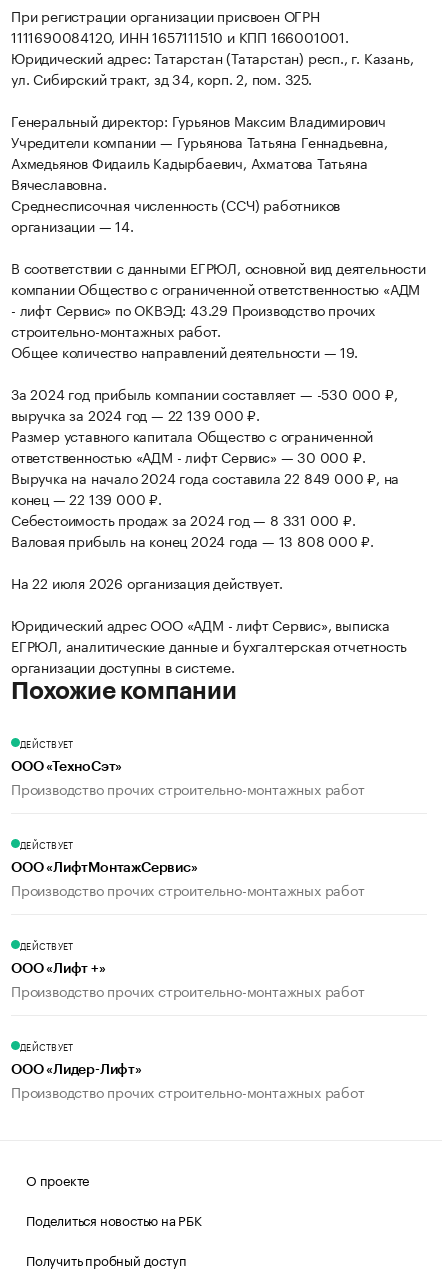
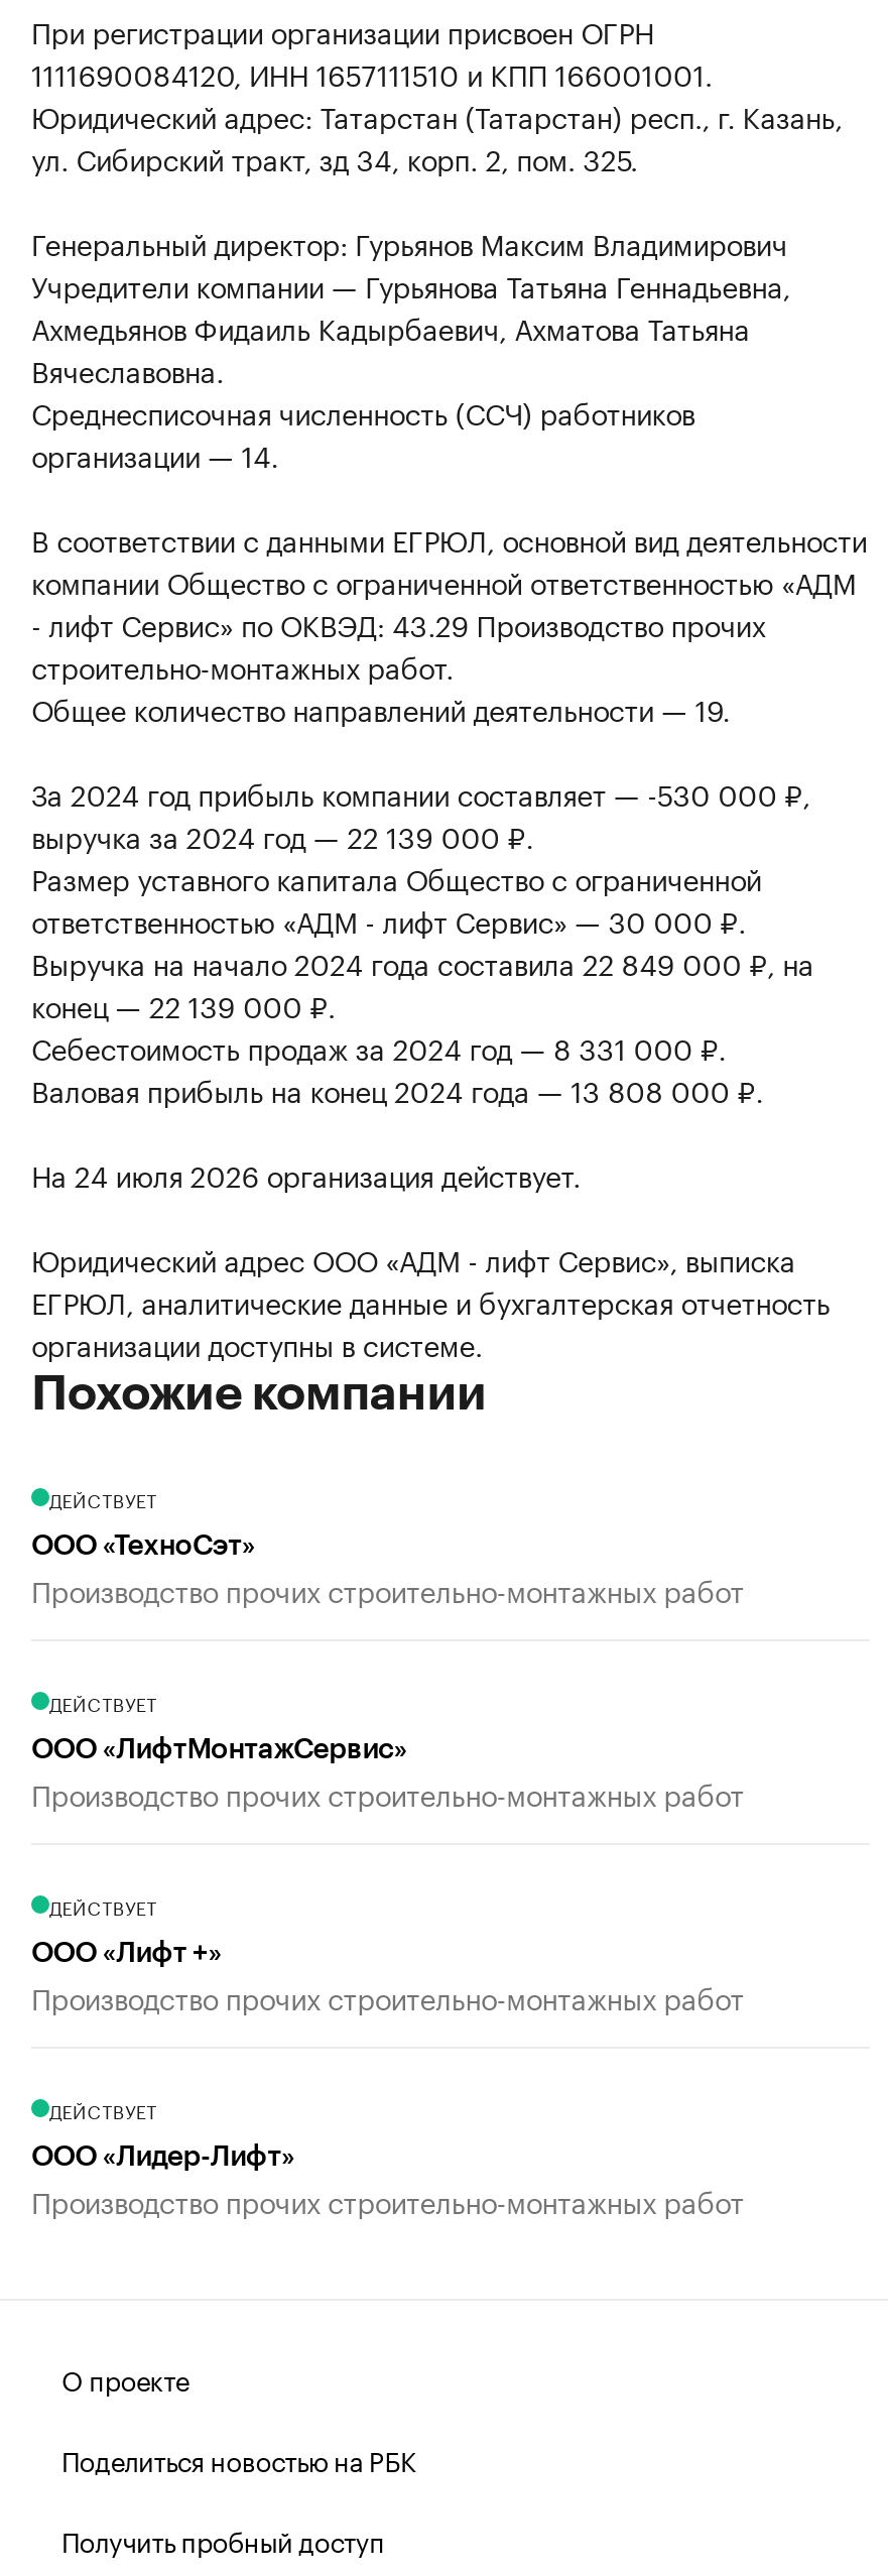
[11,571,282,593] На 22 июля 2026 организация действует. -> [31,1152,580,1197] На 24 июля 2026 организация действует.

